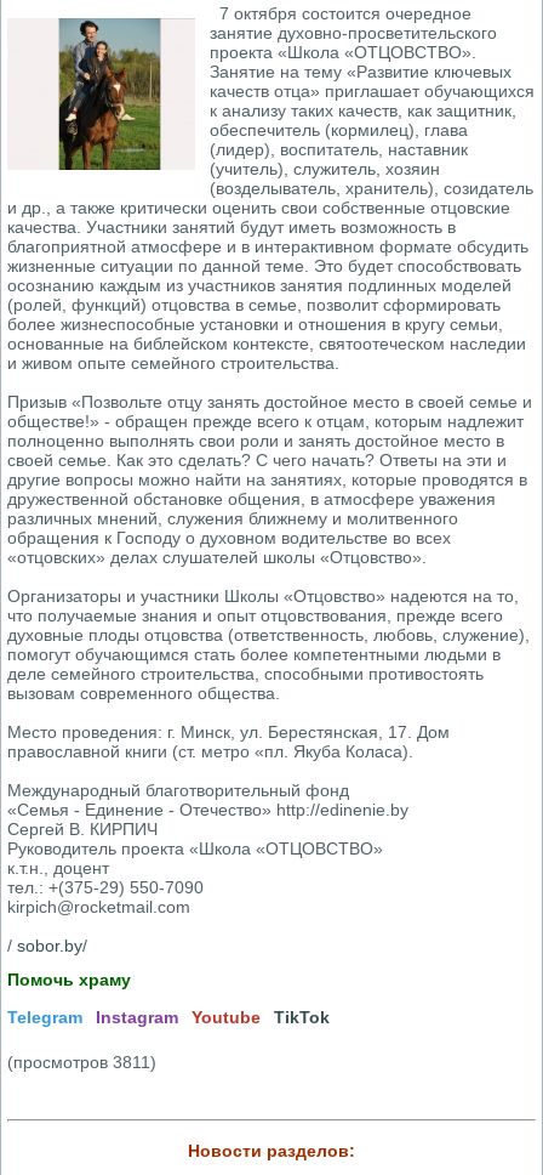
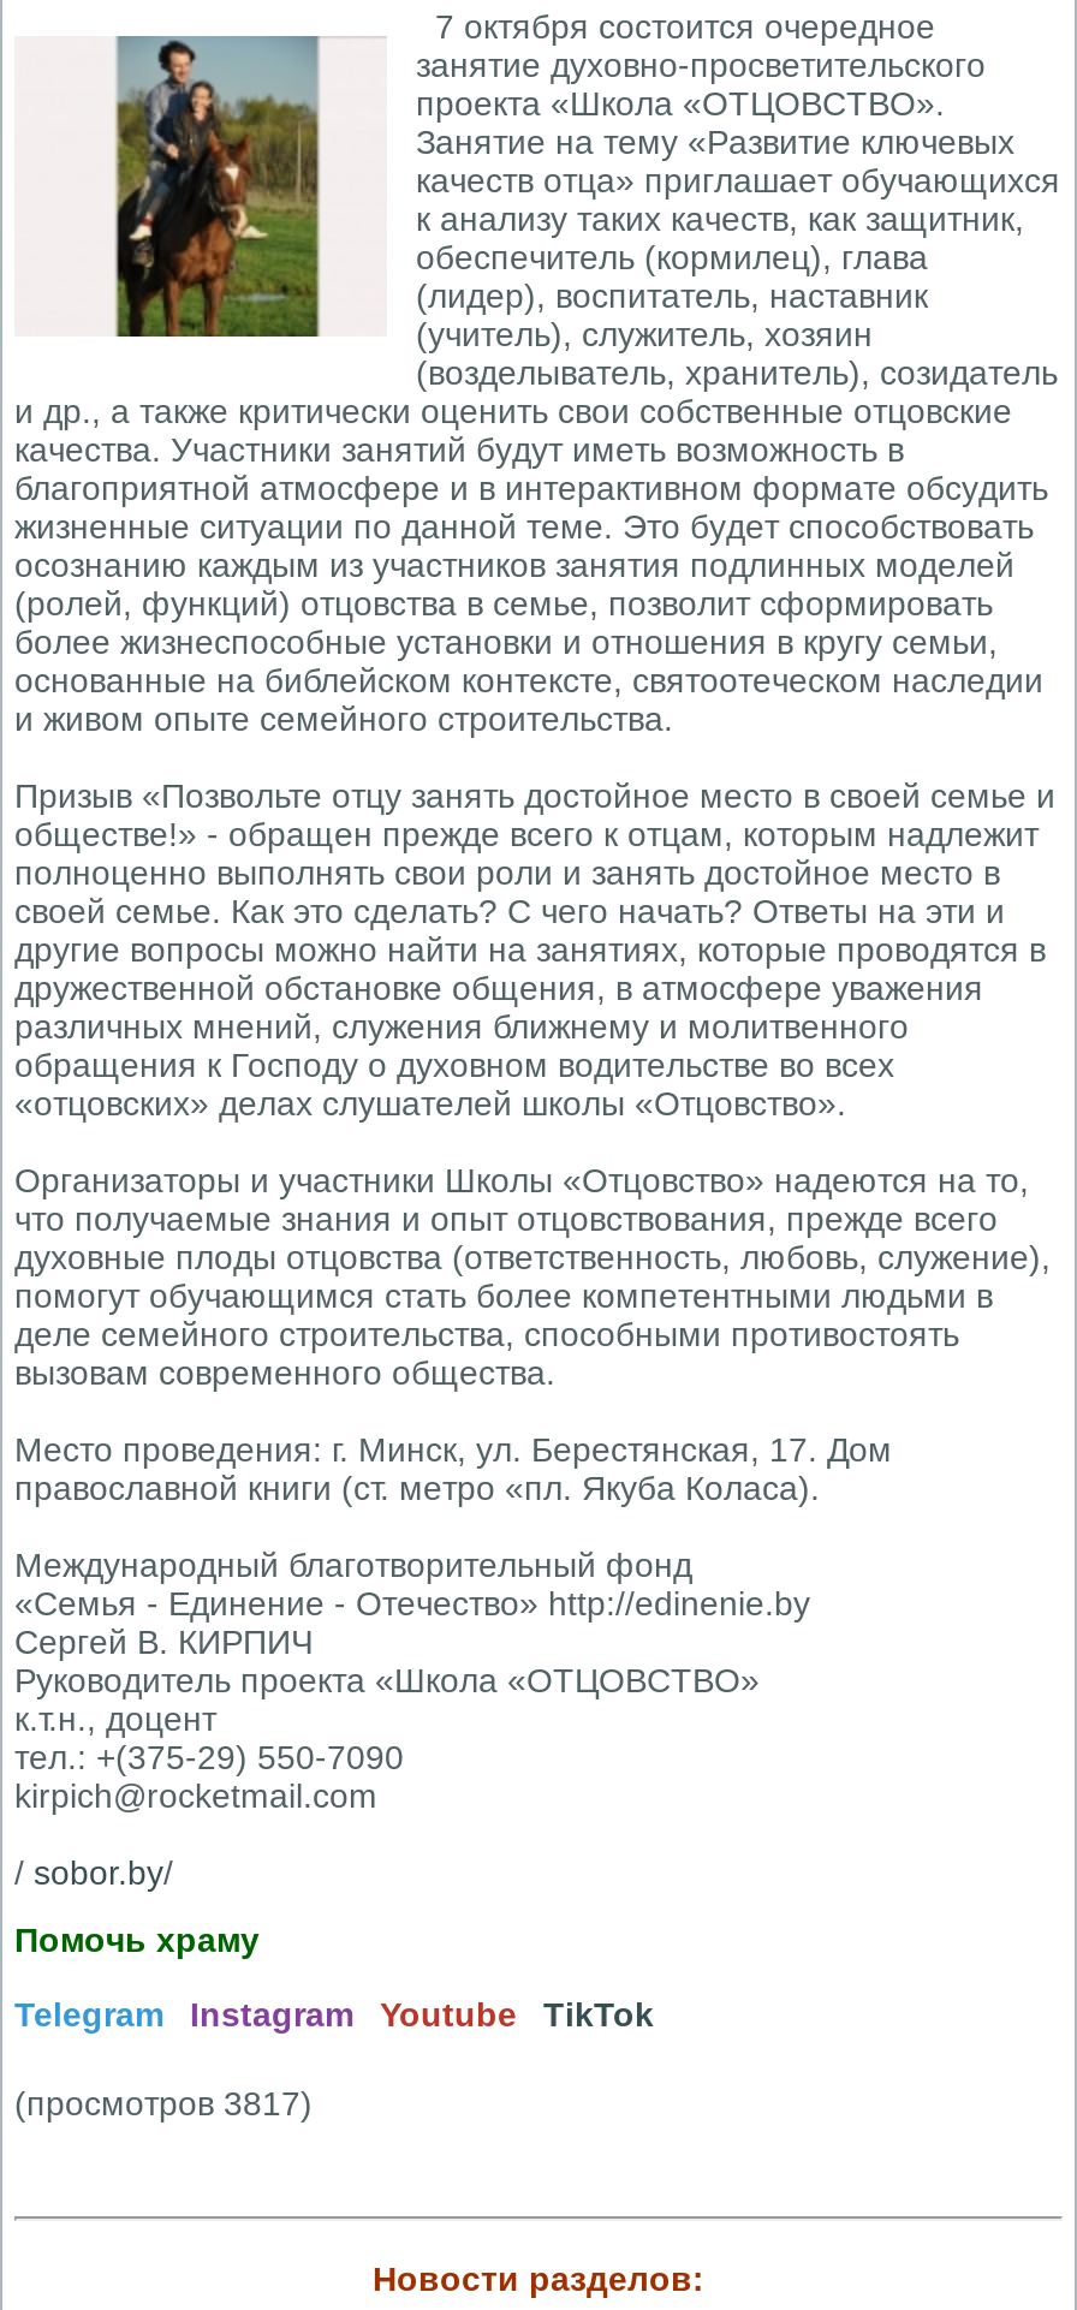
[7,1052,156,1072] (просмотров 3811) -> [14,2084,313,2123] (просмотров 3817)

